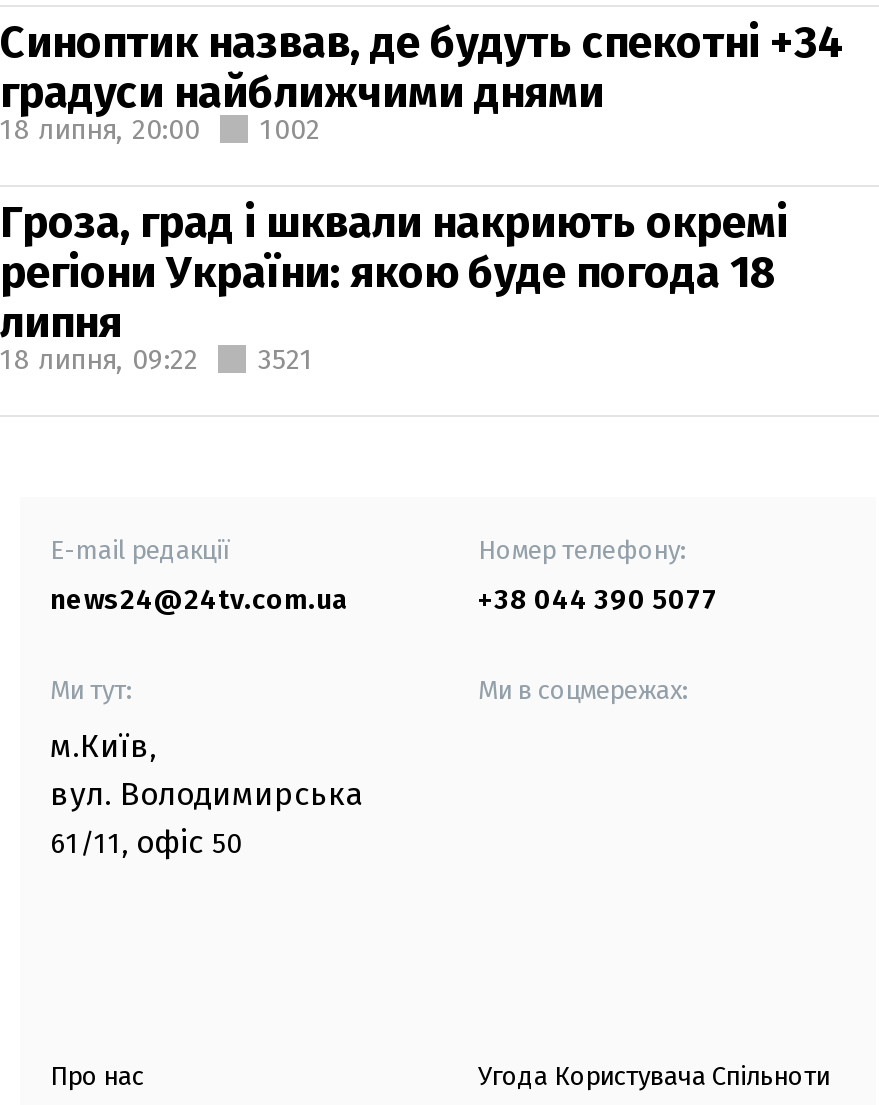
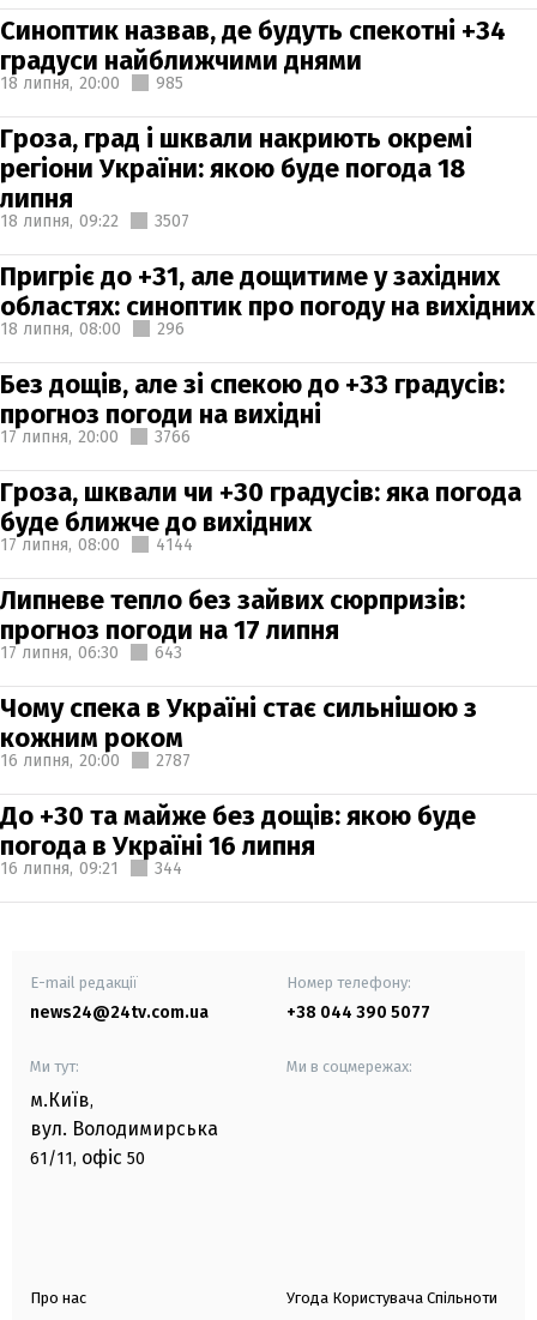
[0,112,320,146] 18 липня, 20:00 1002 -> [0,73,183,93] 18 липня, 20:00 985
[258,342,314,376] 3521 -> [0,210,535,878] 3507 | Пригріє до +31, але дощитиме у західних | областях: синоптик про погоду на вихідних | 18 липня, 08:00 | 296 | Без дощів, але зі спекою до +33 градусів: | прогноз погоди на вихідні | 17 липня, 20:00 | 3766 | Гроза, шквали чи +30 градусів: яка погода | буде ближче до вихідних | 17 липня, 08:00 | 4144 | Липневе тепло без зайвих сюрпризів: | прогноз погоди на 17 липня | 17 липня, 06:30 | 643 | Чому спека в Україні стає сильнішою з | кожним роком | 16 липня, 20:00 | 2787 | До +30 та майже без дощів: якою буде | погода в Україні 16 липня | 16 липня, 09:21 | 344

